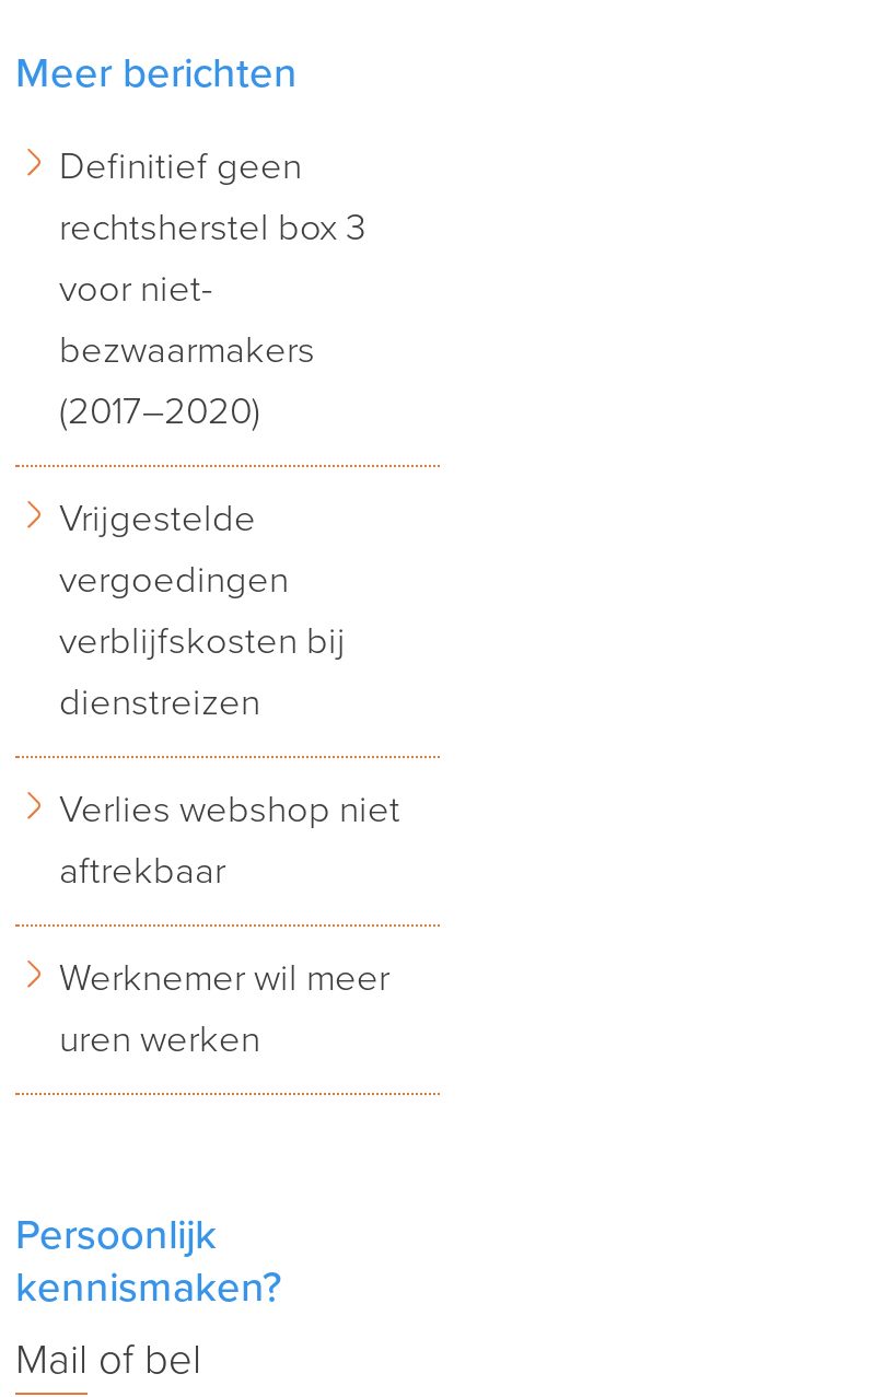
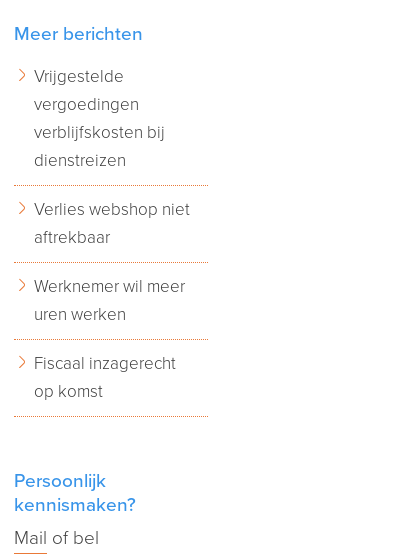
[59,143,365,434] Definitief geen | rechtsherstel box 3 | voor niet- | bezwaarmakers | (2017–2020) -> none
moved [59,495,400,1062] -> [34,66,190,325]: Vrijgestelde | vergoedingen | verblijfskosten bij | dienstreizen | Verlies webshop niet | aftrekbaar | Werknemer wil meer | uren werken
none -> [34,353,176,402] Fiscaal inzagerecht | op komst

